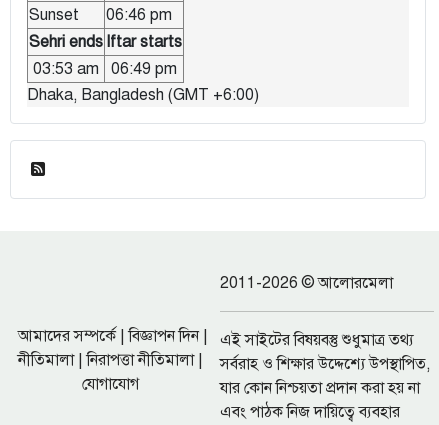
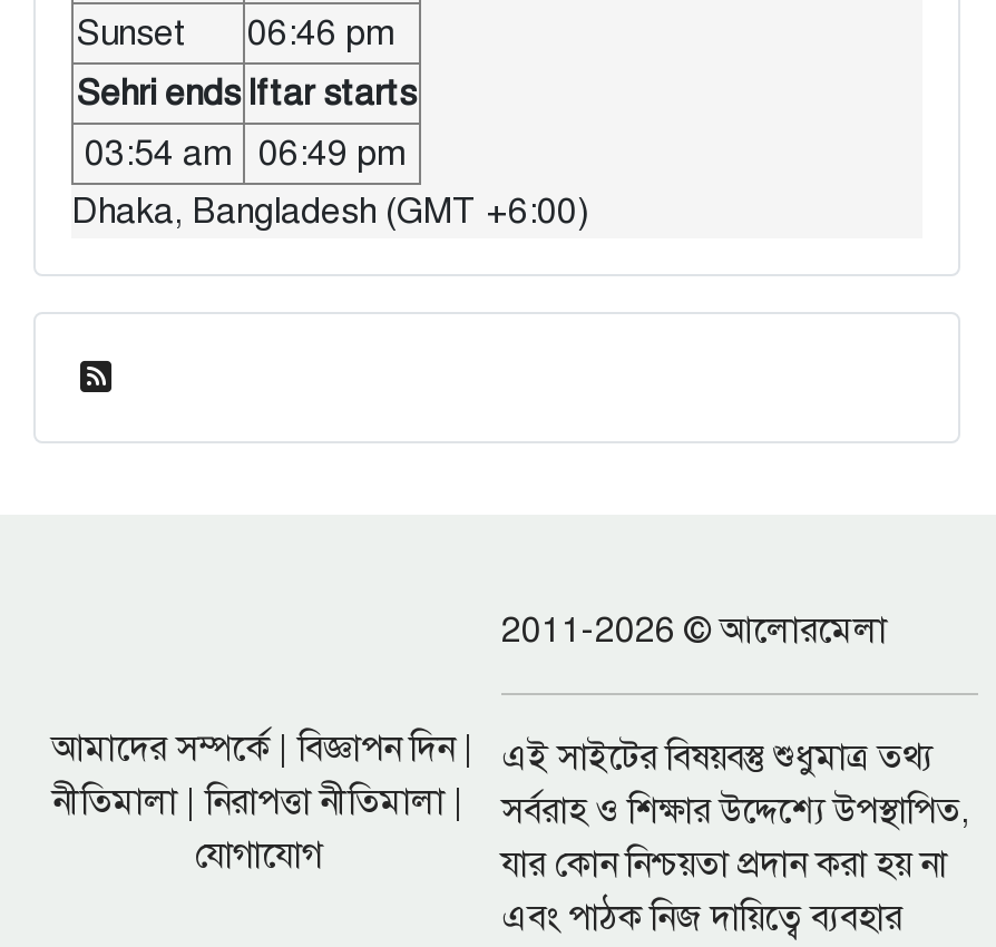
[33,59,177,79] 03:53 am 06:49 pm -> [85,132,406,177] 03:54 am 06:49 pm

